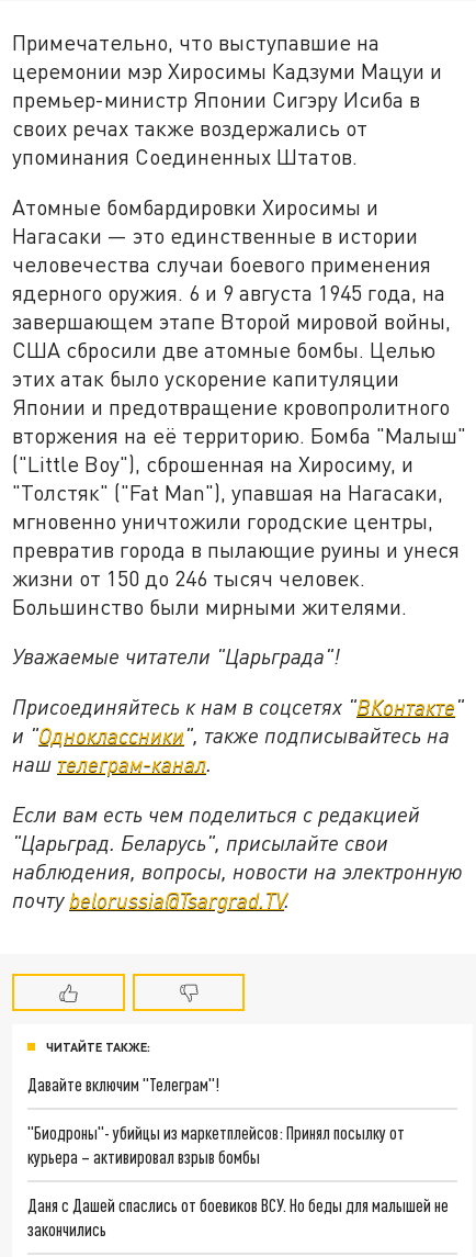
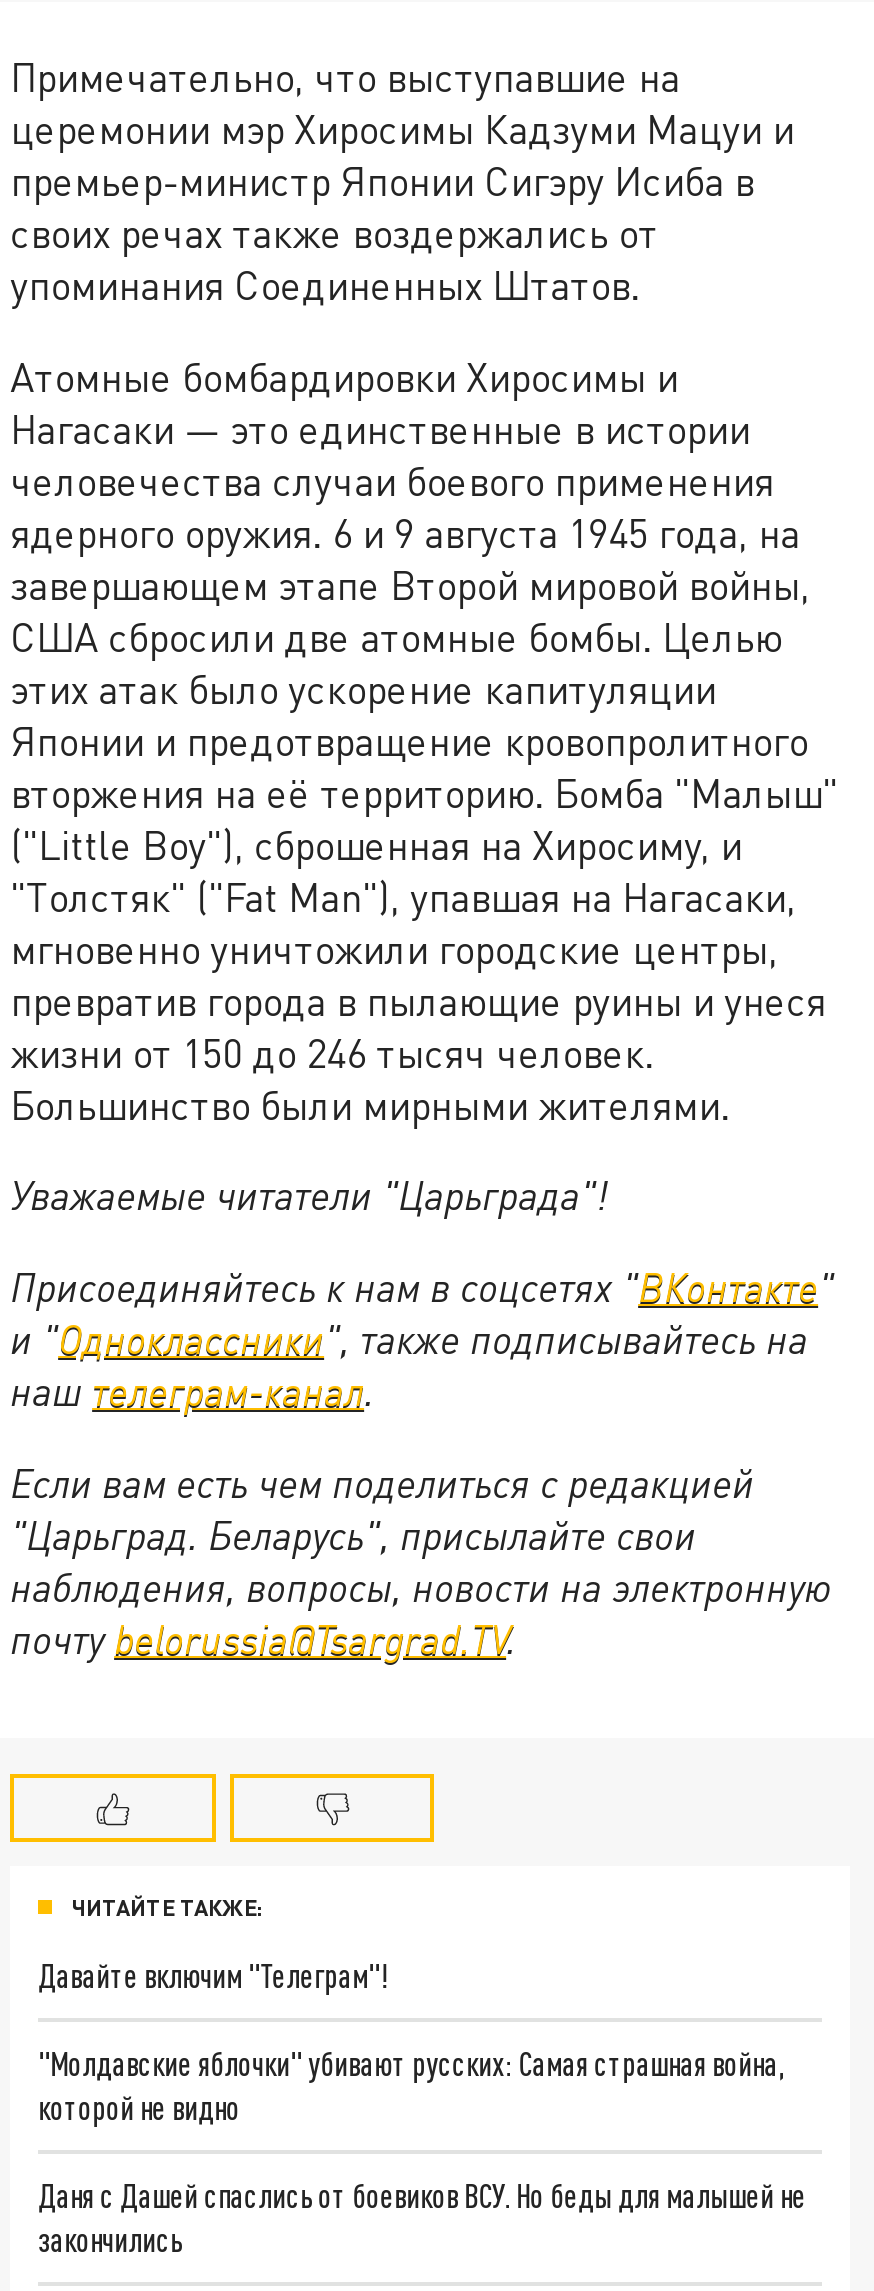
[28,1122,405,1167] "Биодроны"- убийцы из маркетплейсов: Принял посылку от | курьера – активировал взрыв бомбы -> [38,2044,784,2126] "Молдавские яблочки" убивают русских: Самая страшная война, | которой не видно

